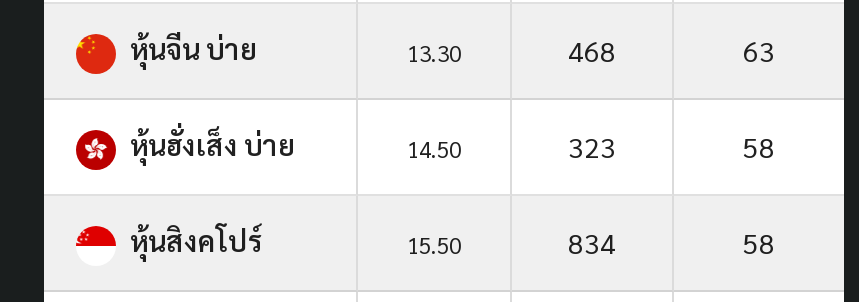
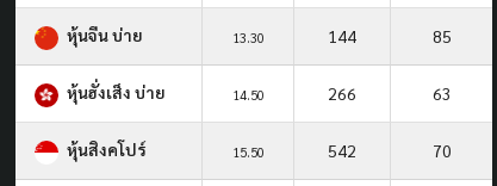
[568,32,616,68] 468 -> [328,25,356,46] 144
[743,32,775,68] 63 -> [432,25,451,46] 85
[568,128,616,164] 323 -> [328,82,356,103] 266
[743,128,775,164] 58 -> [432,82,451,103] 63
[568,224,616,260] 834 -> [328,139,356,161] 542
[743,224,775,260] 58 -> [432,139,451,161] 70

